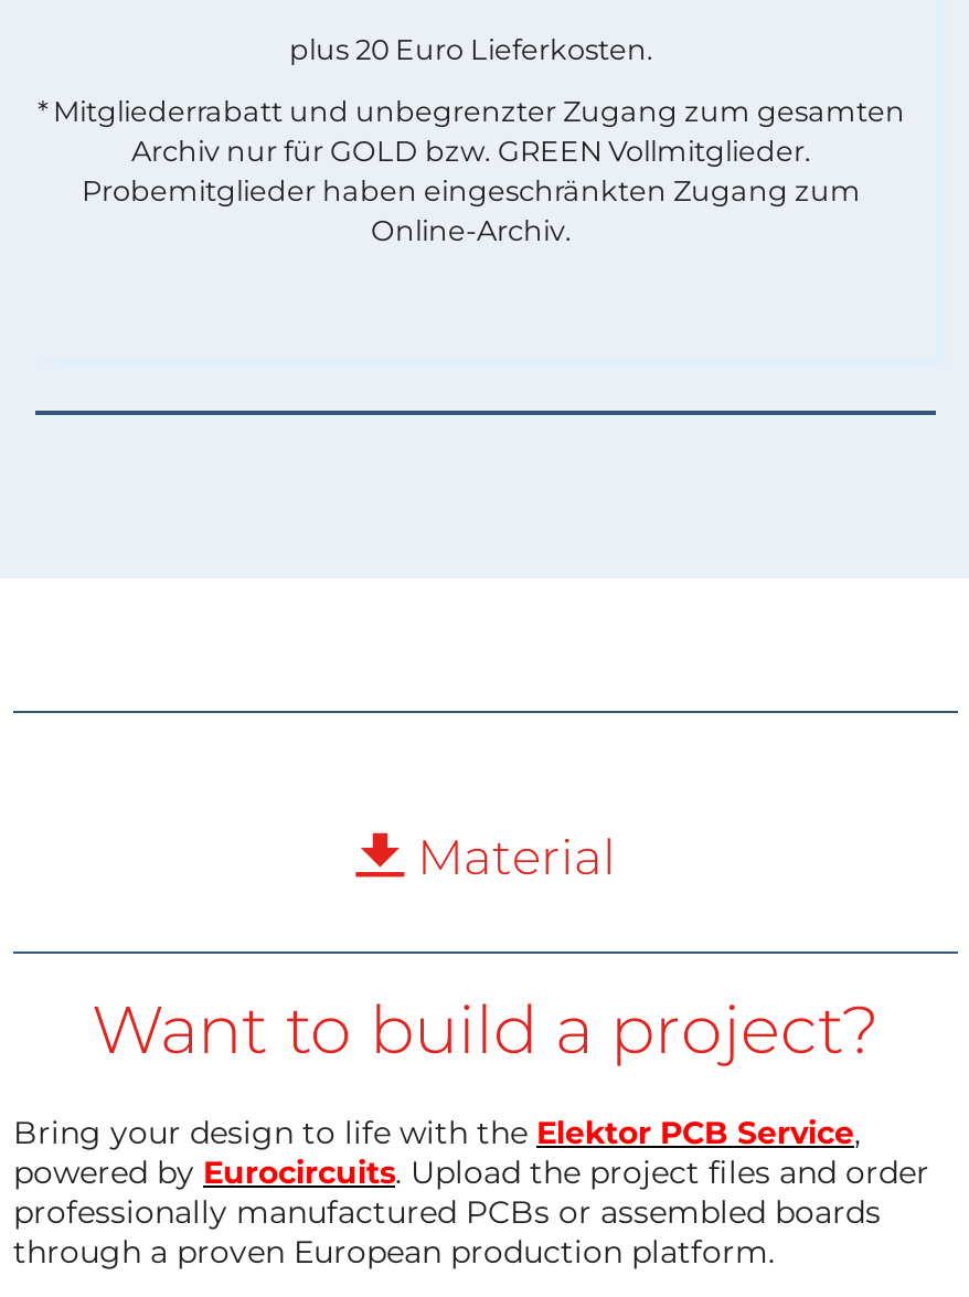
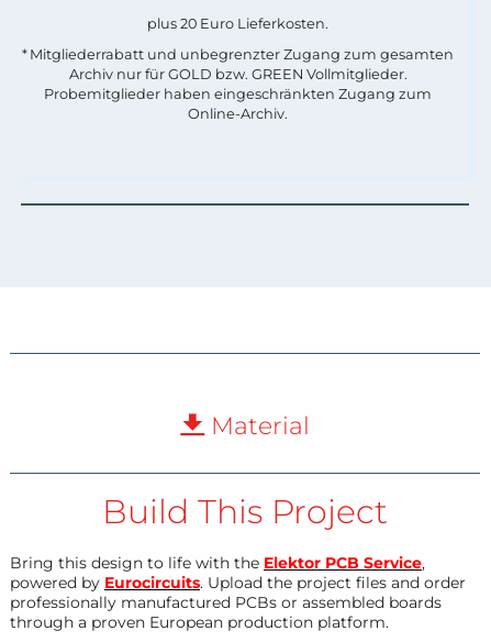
[92,989,880,1070] Want to build a project? -> [102,491,388,532] Build This Project
[13,1112,861,1152] Bring your design to life with the Elektor PCB Service, -> [10,553,425,573] Bring this design to life with the Elektor PCB Service,

